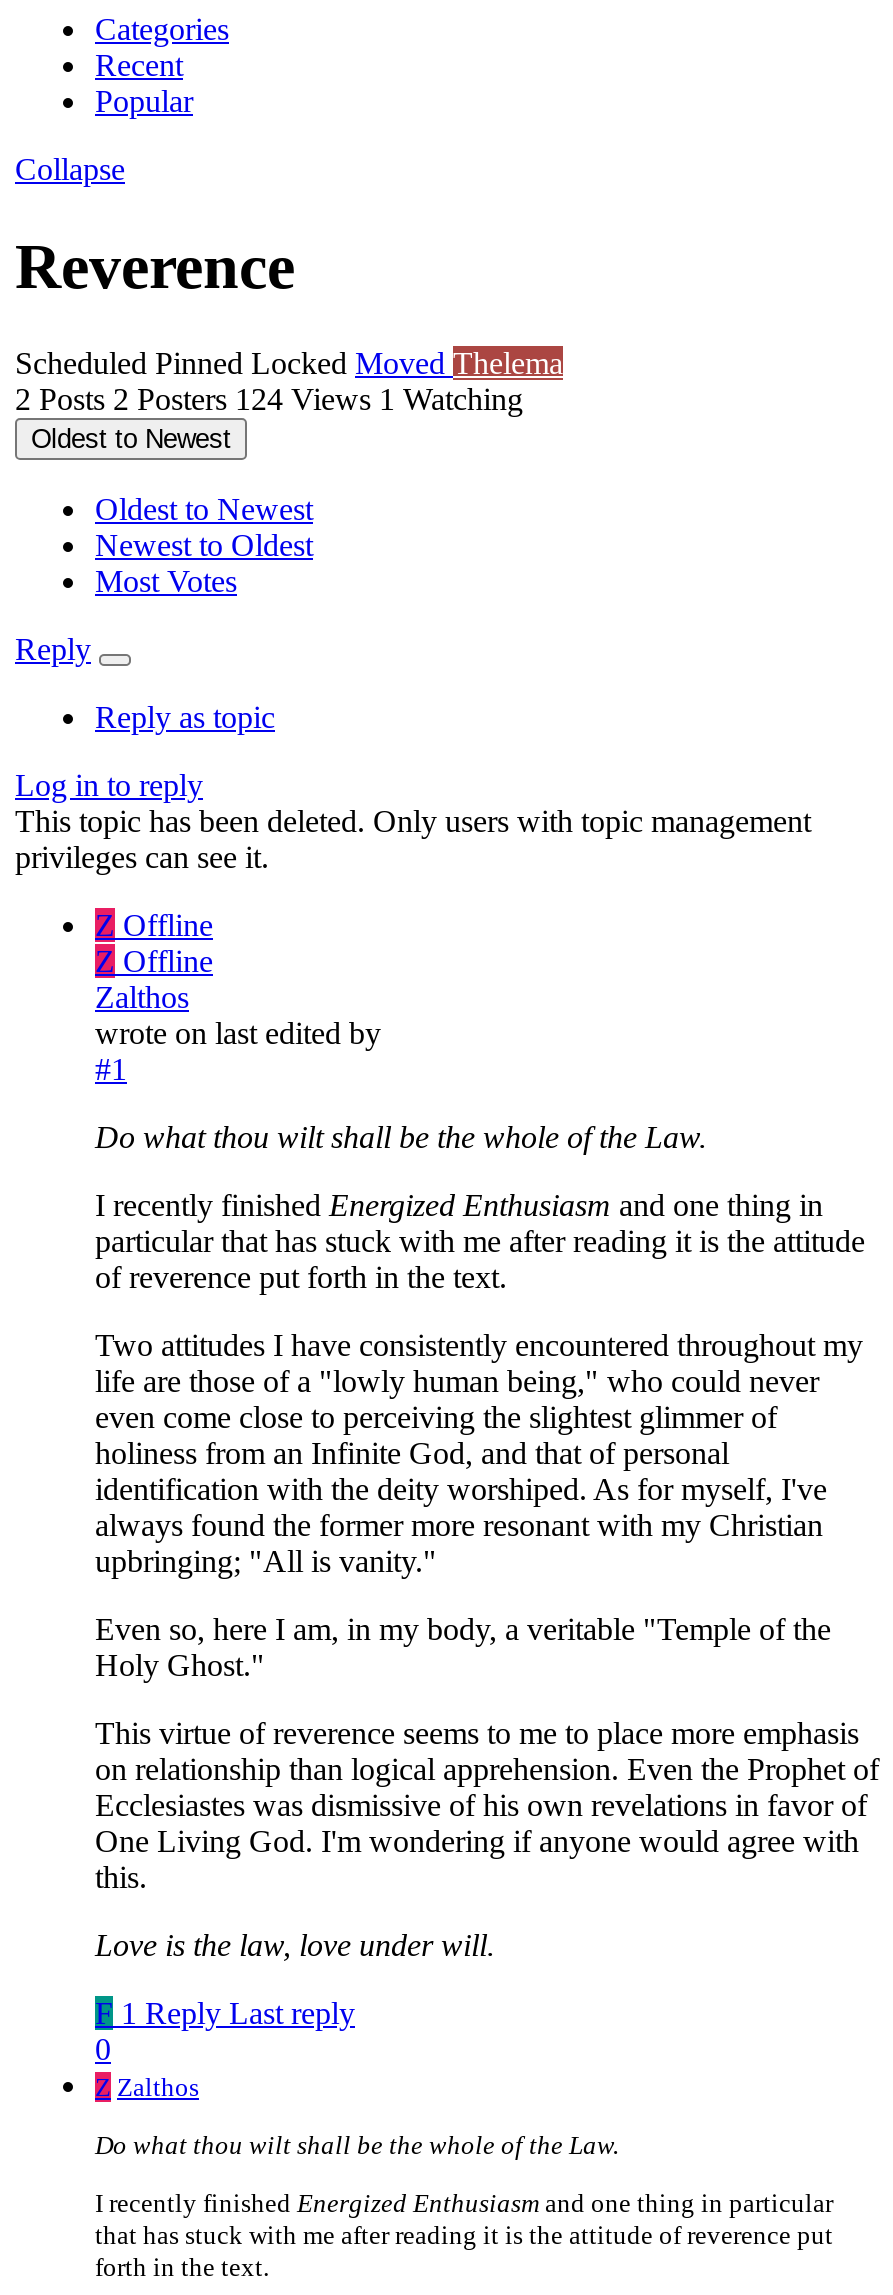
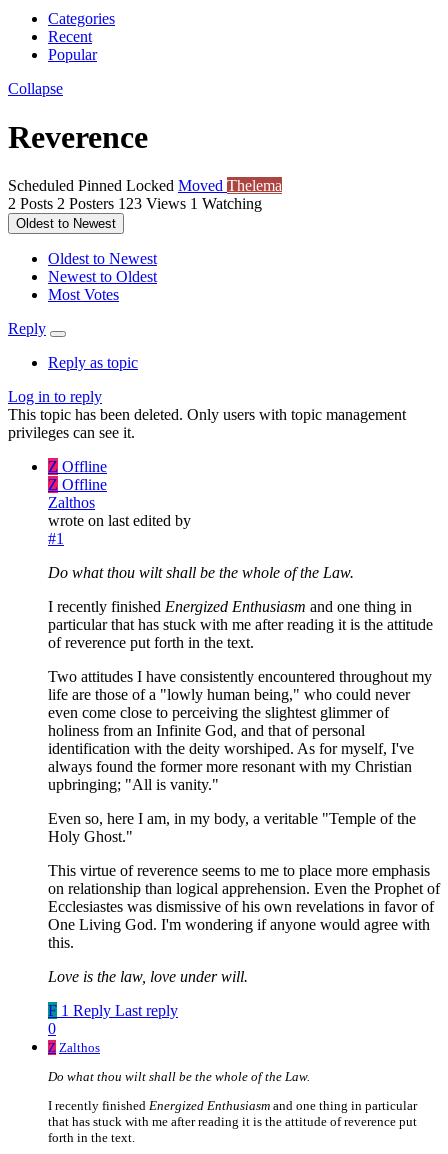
[15,383,523,417] 2 Posts 2 Posters 124 Views 1 Watching -> [8,195,262,212] 2 Posts 2 Posters 123 Views 1 Watching

